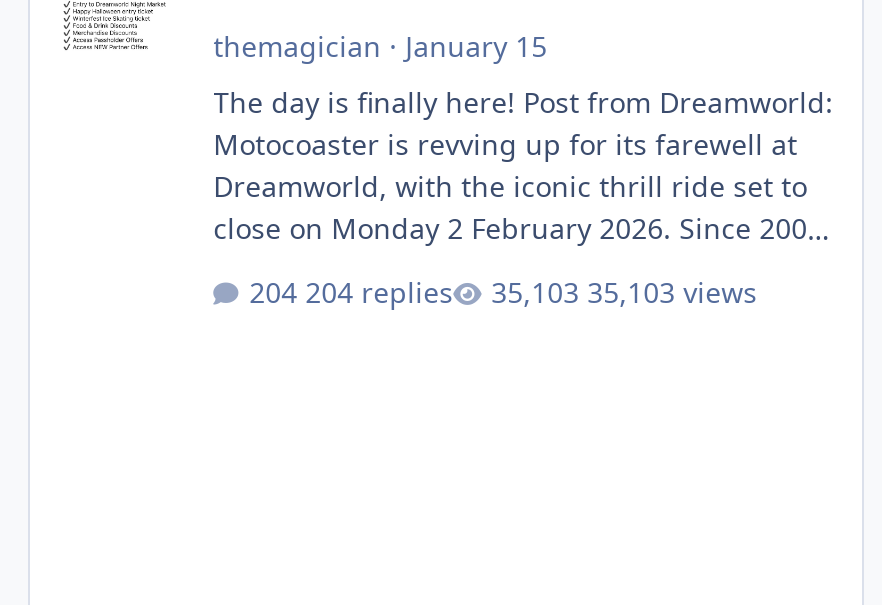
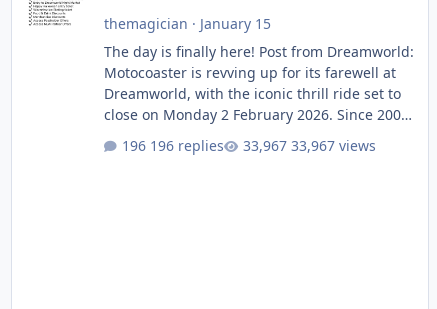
[305,273,453,311] 204 replies -> [150,136,224,155] 196 replies
[587,273,757,311] 35,103 views -> [291,136,376,155] 33,967 views

